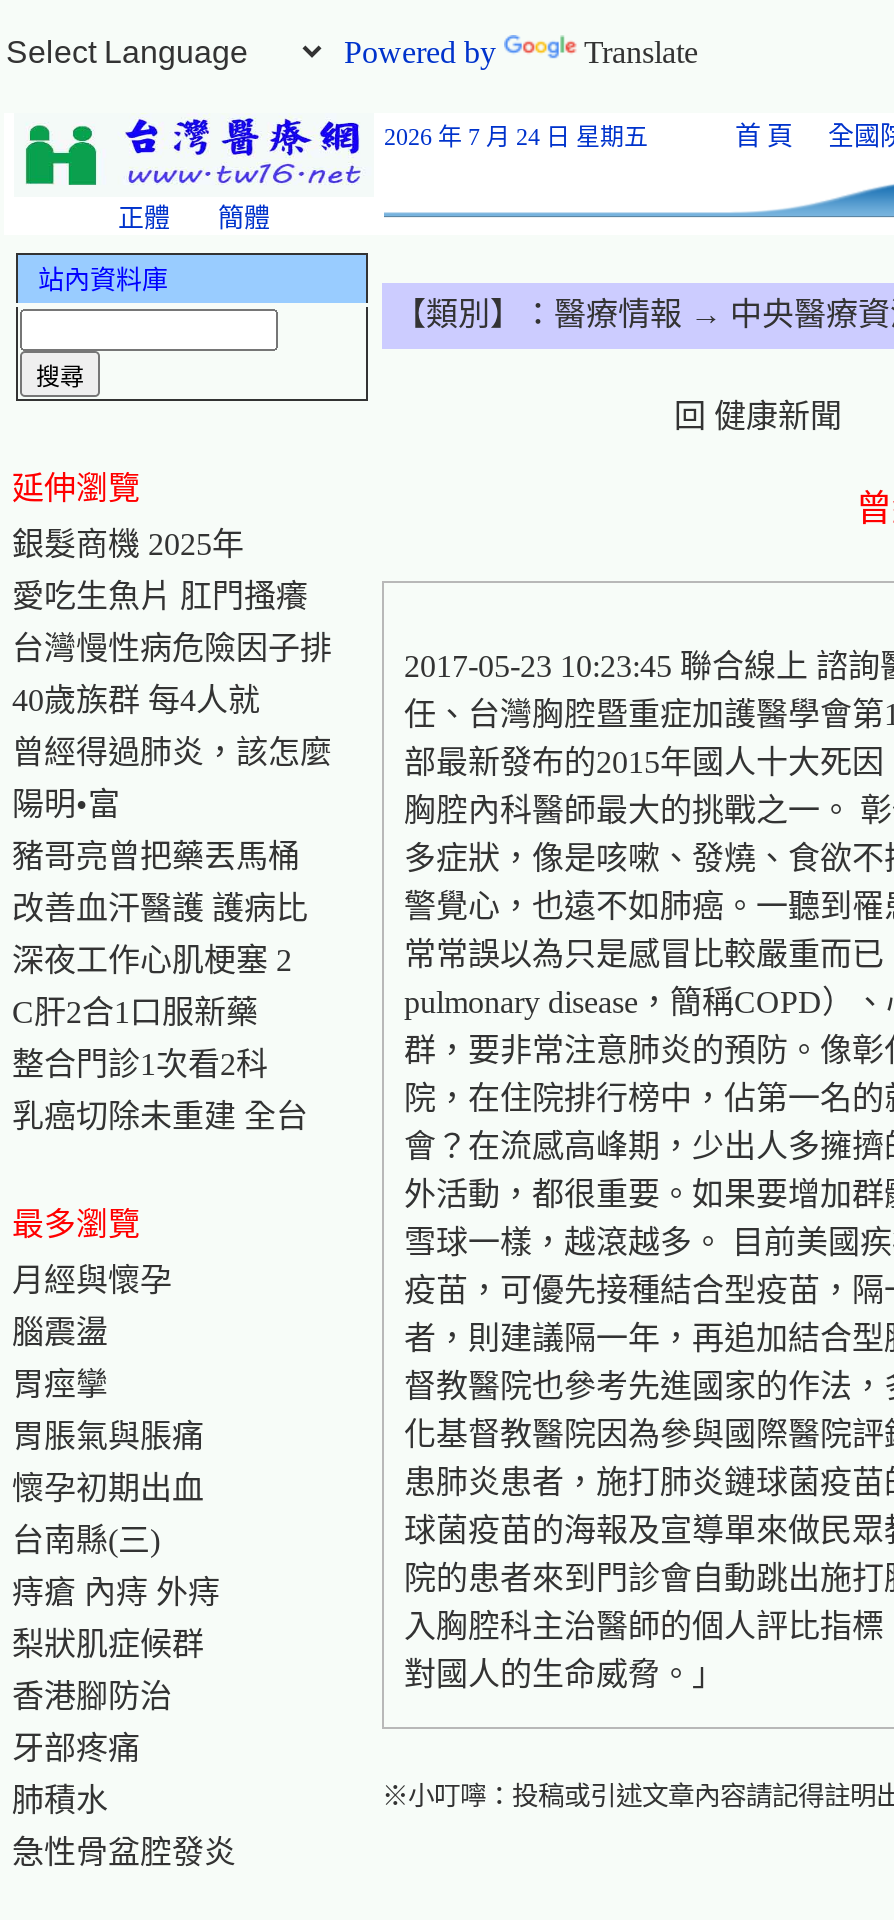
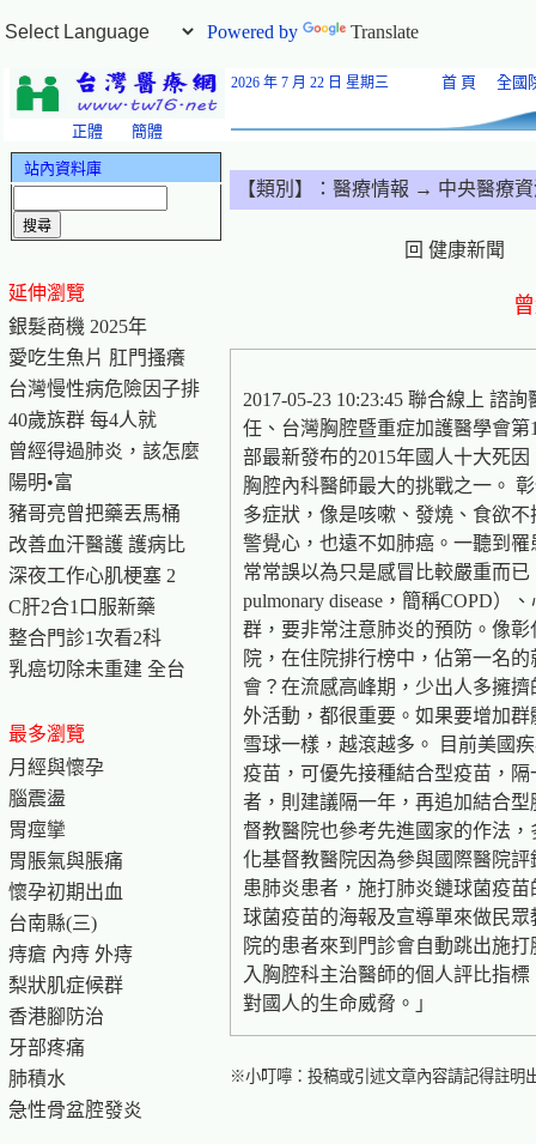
[384,123,648,151] 2026 年 7 月 24 日星期五 -> [231,74,389,91] 2026 年 7 月 22 日星期三

